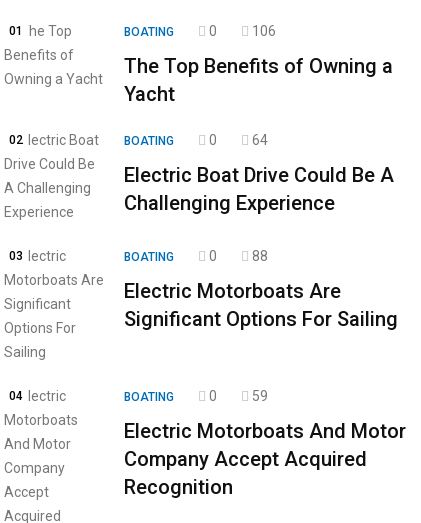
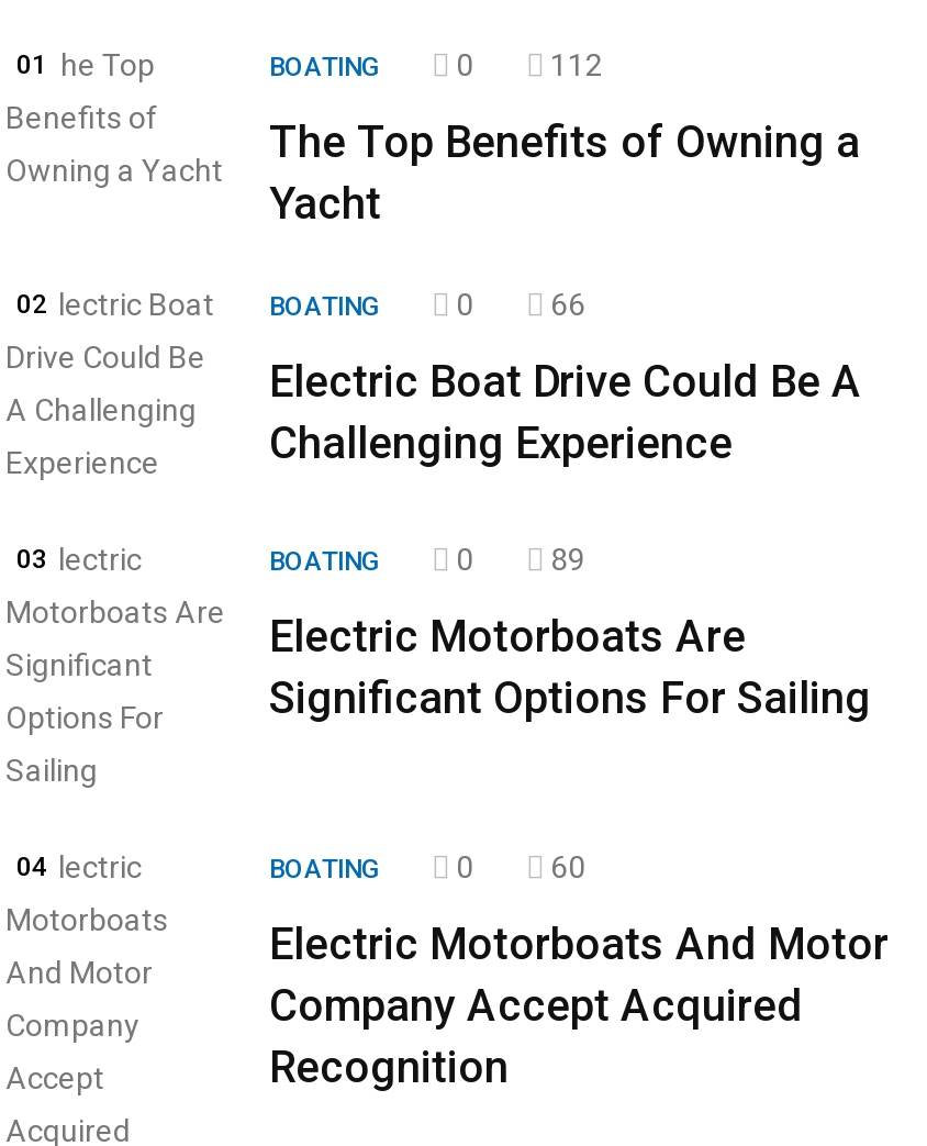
[206,23,276,39] 0 106 -> [449,47,603,82] 0 112
[206,132,268,148] 0 64 -> [449,287,585,322] 0 66
[206,248,268,264] 0 88 -> [449,542,585,577] 0 89
[206,388,268,404] 0 59 -> [449,849,585,884] 0 60

